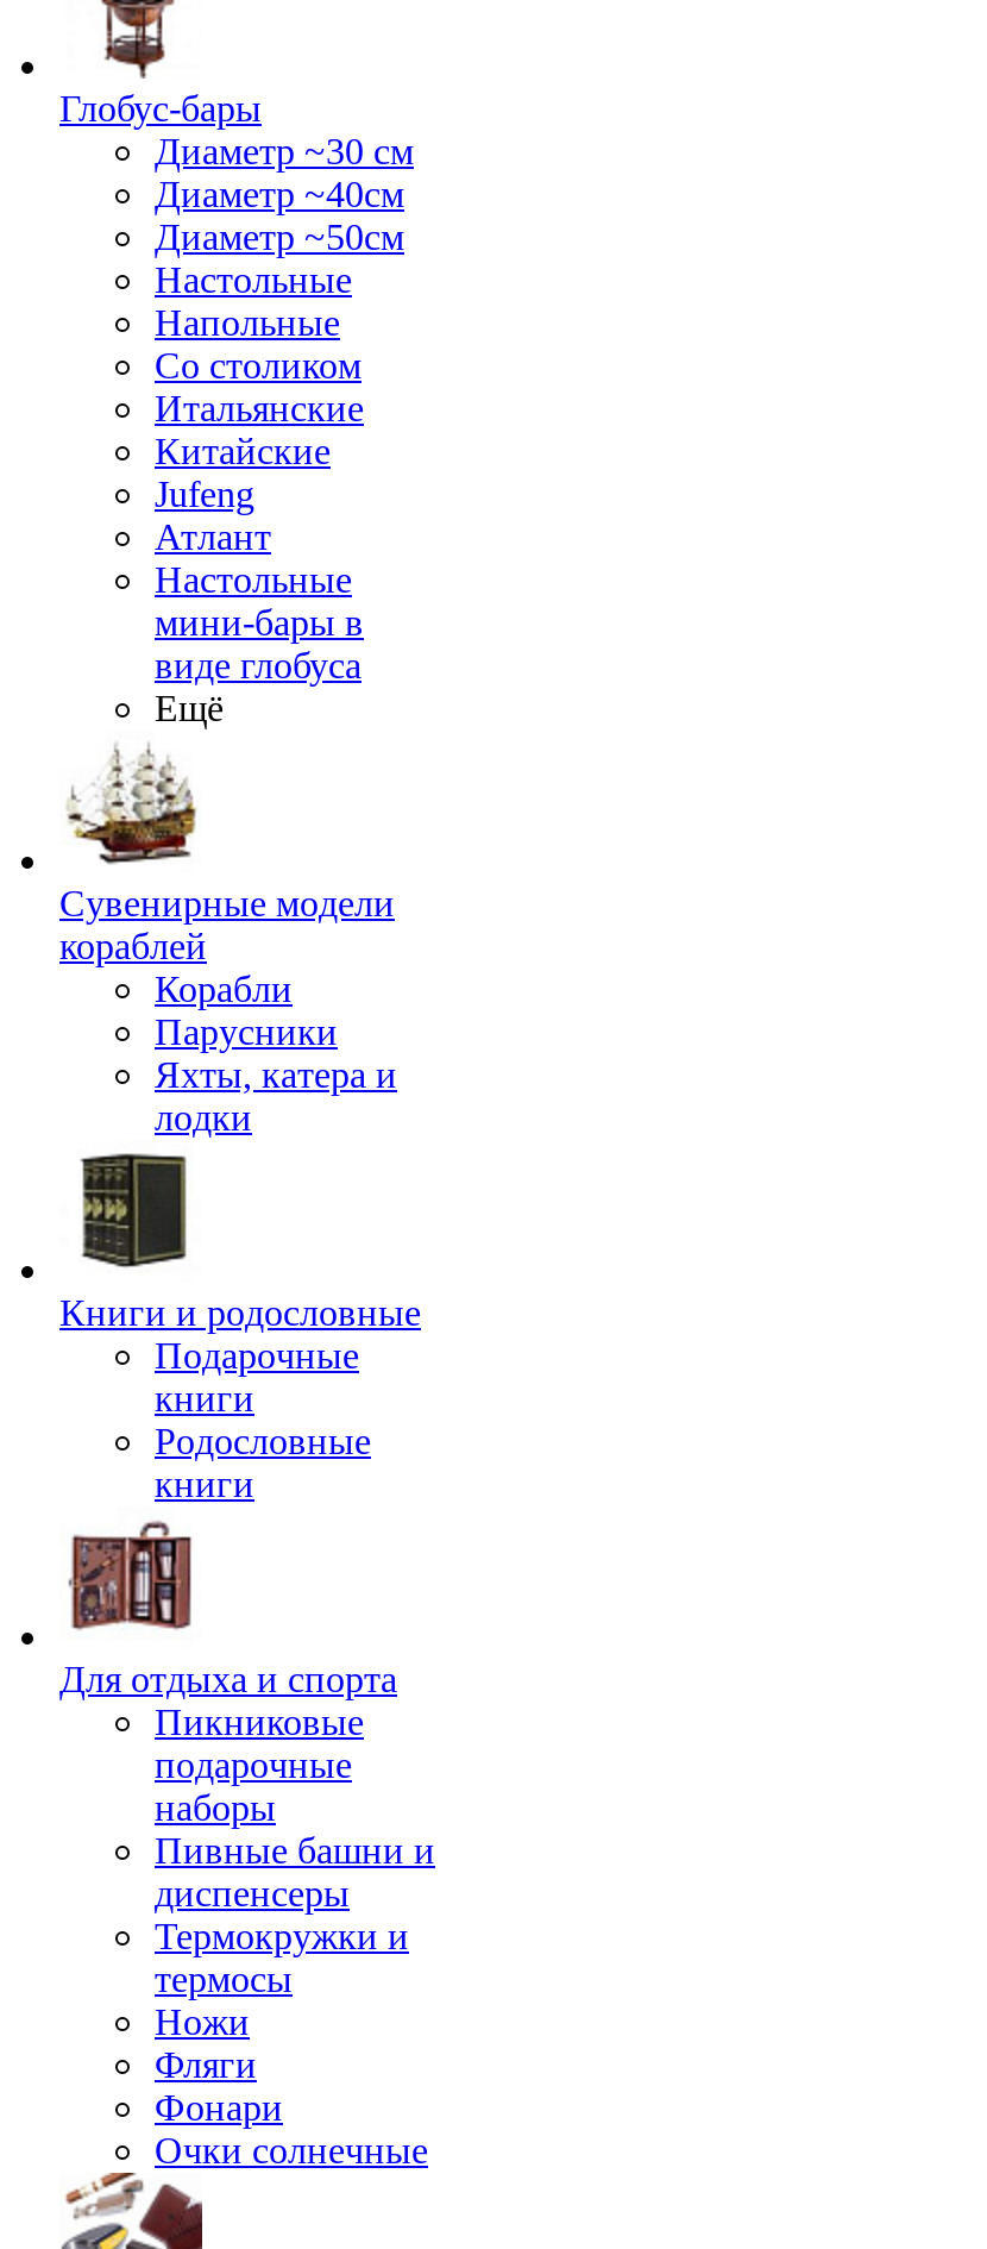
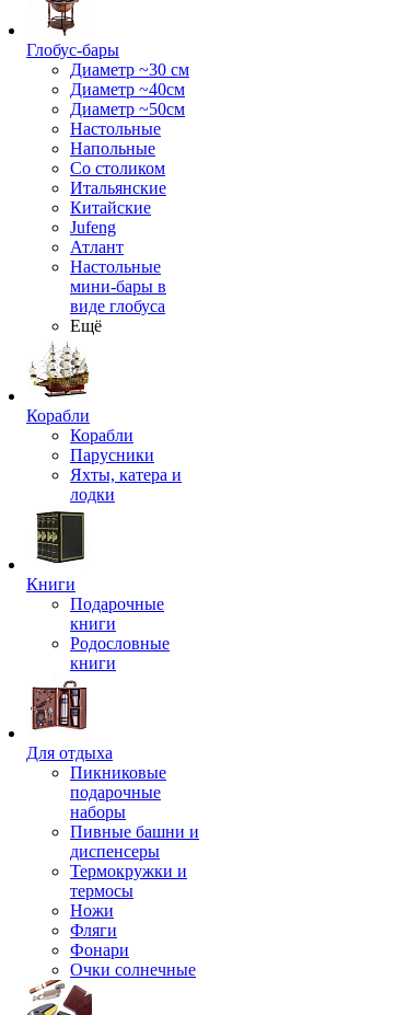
[59,883,395,966] Сувенирные модели | кораблей -> [26,406,90,425] Корабли
[59,1292,421,1333] Книги и родословные -> [26,575,75,593] Книги
[59,1659,397,1699] Для отдыха и спорта -> [26,743,113,762] Для отдыха

